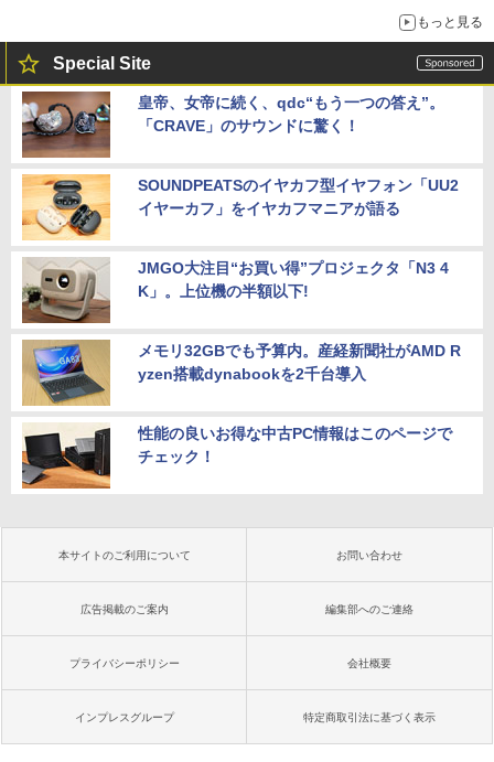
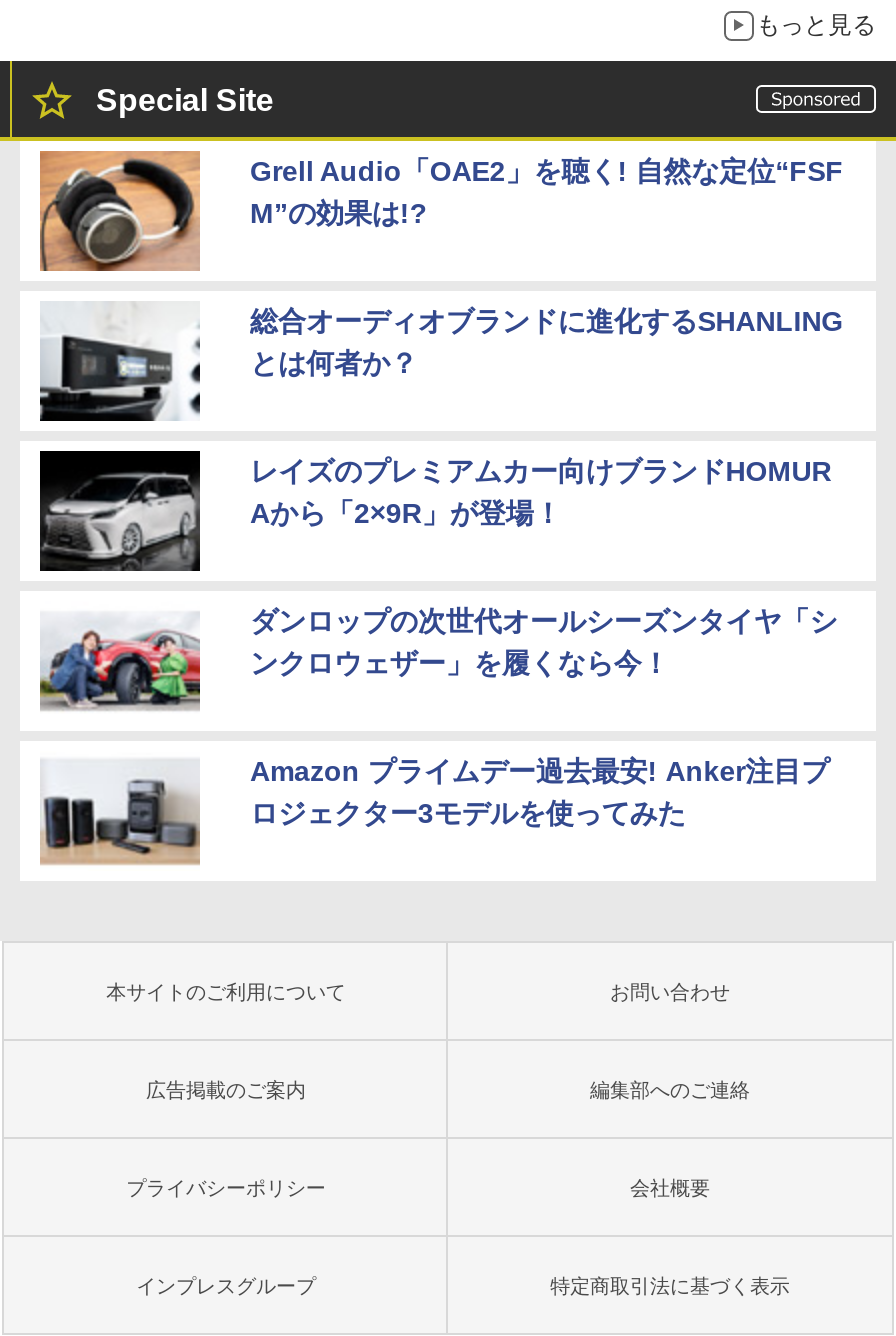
[21,90,444,158] [image] | 皇帝、女帝に続く、qdc“もう一つの答え”。 | 「CRAVE」のサウンドに驚く！ -> [40,149,843,271] [image] | Grell Audio「OAE2」を聴く! 自然な定位“FSF | M”の効果は!?
[21,173,458,240] [image] | SOUNDPEATSのイヤカフ型イヤフォン「UU2 | イヤーカフ」をイヤカフマニアが語る -> [38,301,843,423] [image] | 総合オーディオブランドに進化するSHANLING | とは何者か？
[21,257,448,324] [image] | JMGO大注目“お買い得”プロジェクタ「N3 4 | K」。上位機の半額以下! -> [38,449,831,573] [image] | レイズのプレミアムカー向けブランドHOMUR | Aから「2×9R」が登場！
[21,339,461,407] [image] | メモリ32GBでも予算内。産経新聞社がAMD R | yzen搭載dynabookを2千台導入 -> [40,601,837,721] [image] | ダンロップの次世代オールシーズンタイヤ「シ | ンクロウェザー」を履くなら今！
[21,423,452,490] [image] | 性能の良いお得な中古PC情報はこのページで | チェック！ -> [40,754,829,871] [image] | Amazon プライムデー過去最安! Anker注目プ | ロジェクター3モデルを使ってみた

